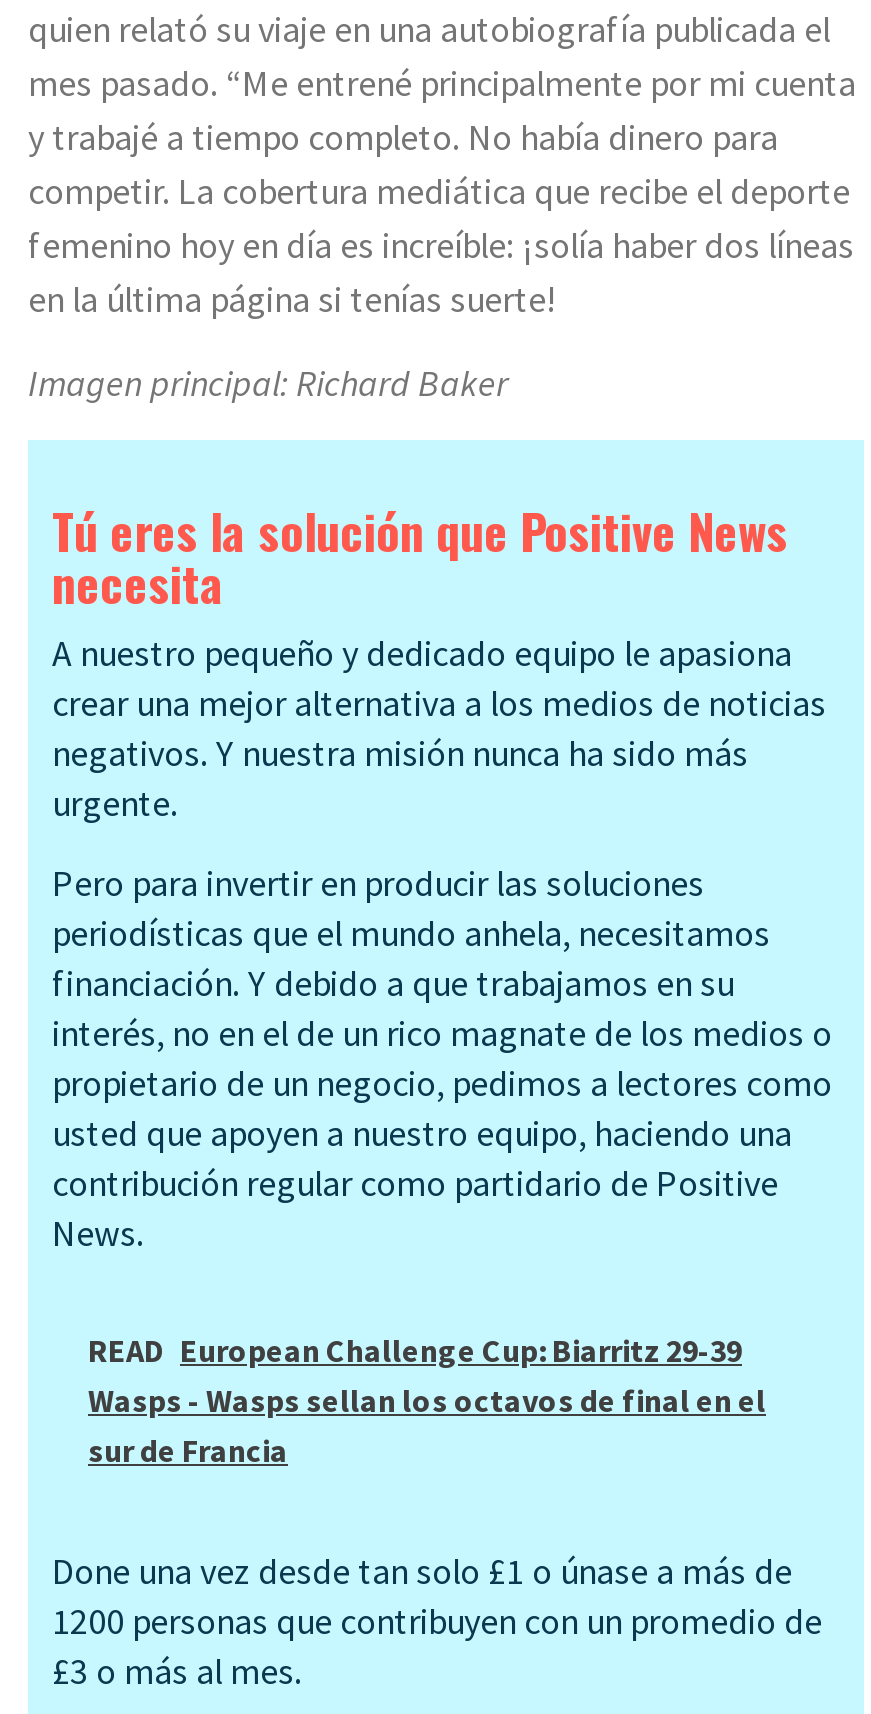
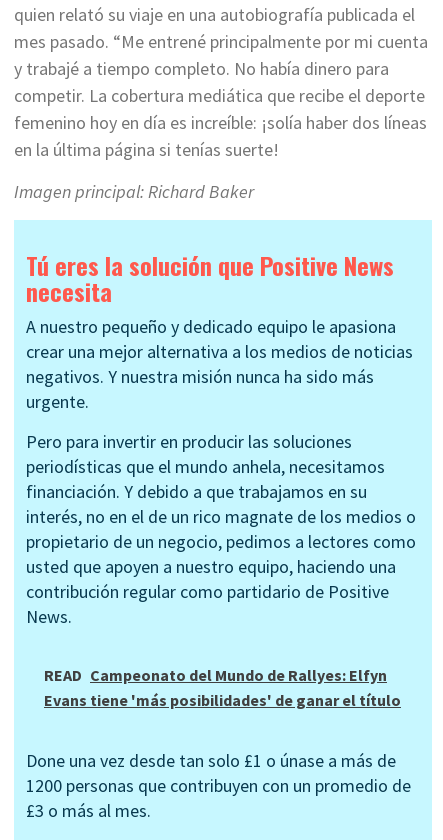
[88,1330,766,1470] READ European Challenge Cup: Biarritz 29-39 | Wasps - Wasps sellan los octavos de final en el | sur de Francia -> [44,665,401,710] READ Campeonato del Mundo de Rallyes: Elfyn | Evans tiene 'más posibilidades' de ganar el título

